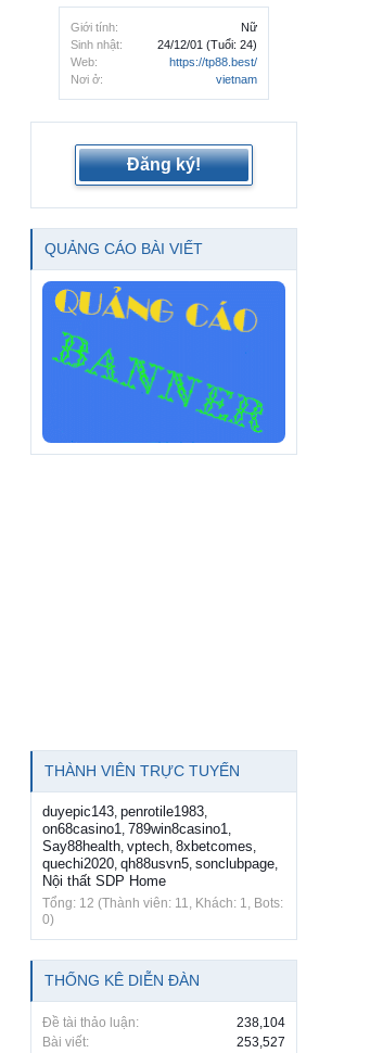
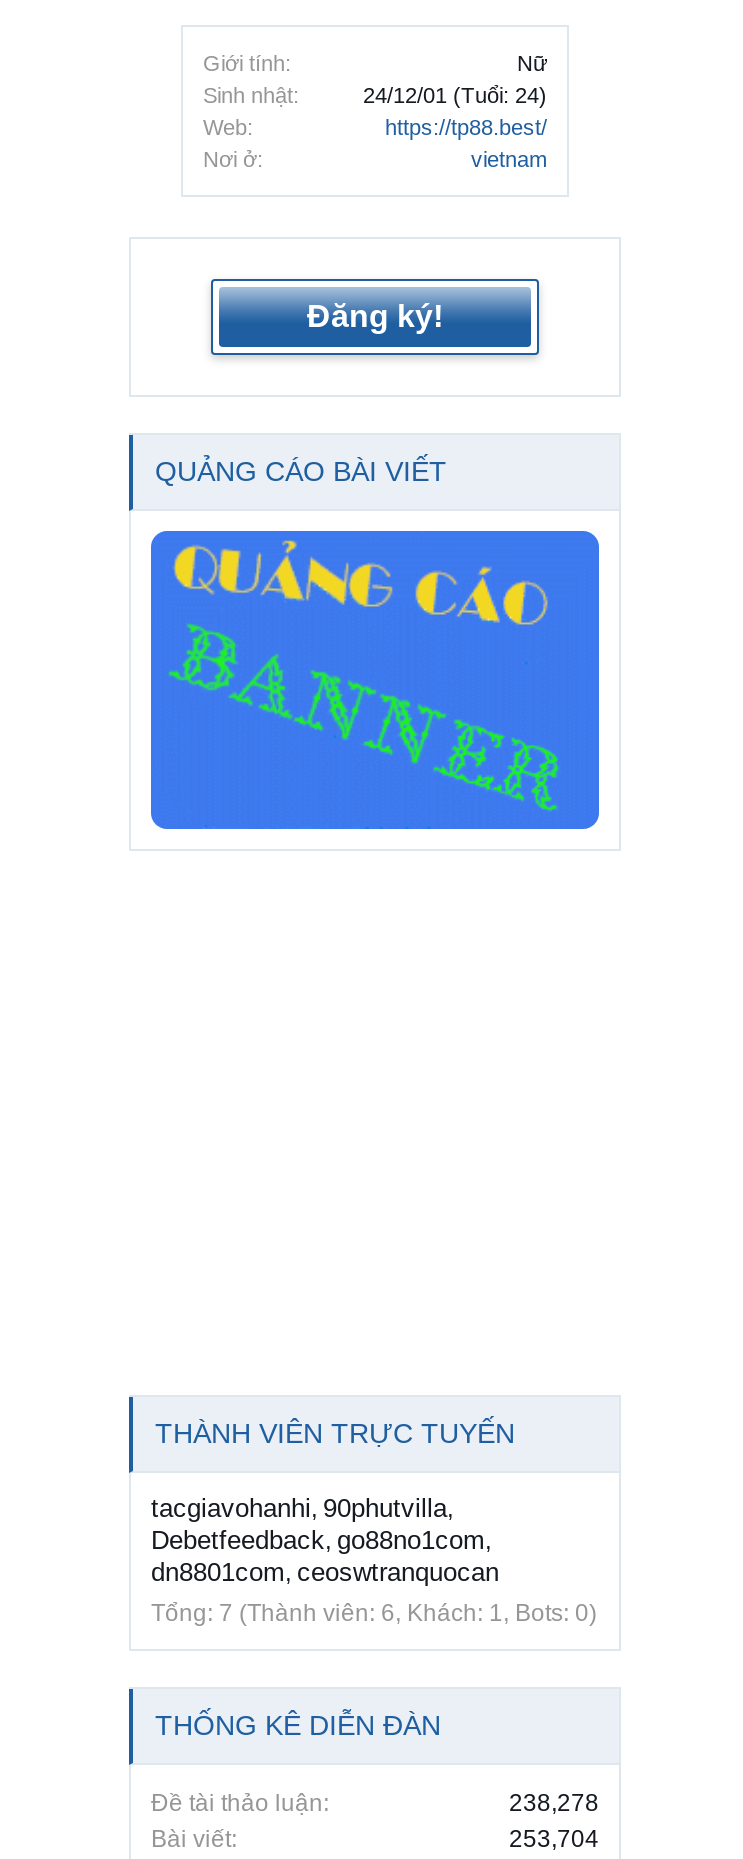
[42,804,283,927] duyepic143, penrotile1983, | on68casino1, 789win8casino1, | Say88health, vptech, 8xbetcomes, | quechi2020, qh88usvn5, sonclubpage, | Nội thất SDP Home | Tổng: 12 (Thành viên: 11, Khách: 1, Bots: | 0) -> [151,1494,597,1628] tacgiavohanhi, 90phutvilla, | Debetfeedback, go88no1com, | dn8801com, ceoswtranquocan | Tổng: 7 (Thành viên: 6, Khách: 1, Bots: 0)
[237,1015,285,1031] 238,104 -> [509,1790,599,1818] 238,278
[237,1035,285,1050] 253,527 -> [509,1826,599,1854] 253,704

